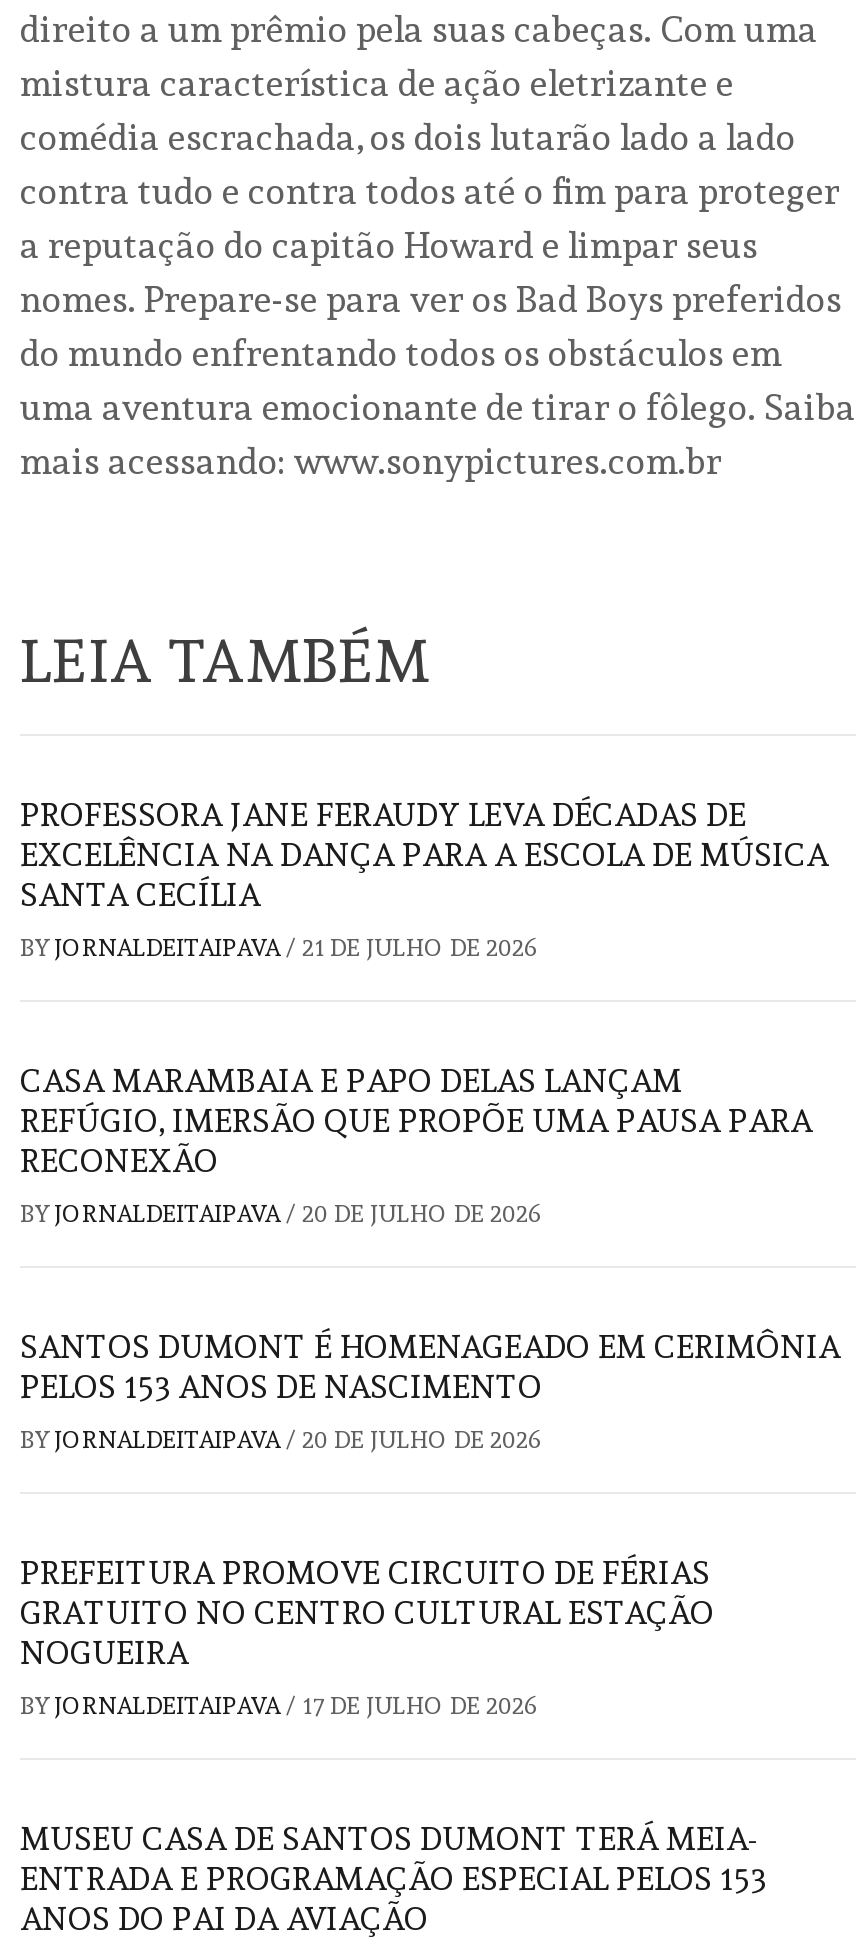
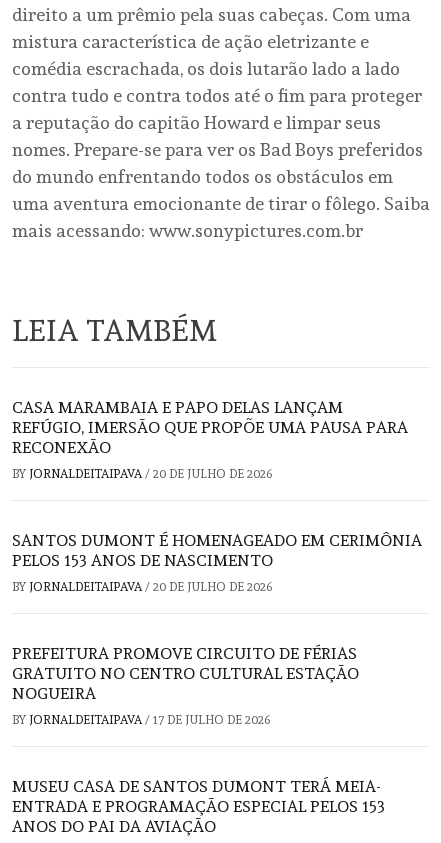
[20,796,828,962] PROFESSORA JANE FERAUDY LEVA DÉCADAS DE | EXCELÊNCIA NA DANÇA PARA A ESCOLA DE MÚSICA | SANTA CECÍLIA | BY JORNALDEITAIPAVA / 21 DE JULHO DE 2026 -> none

